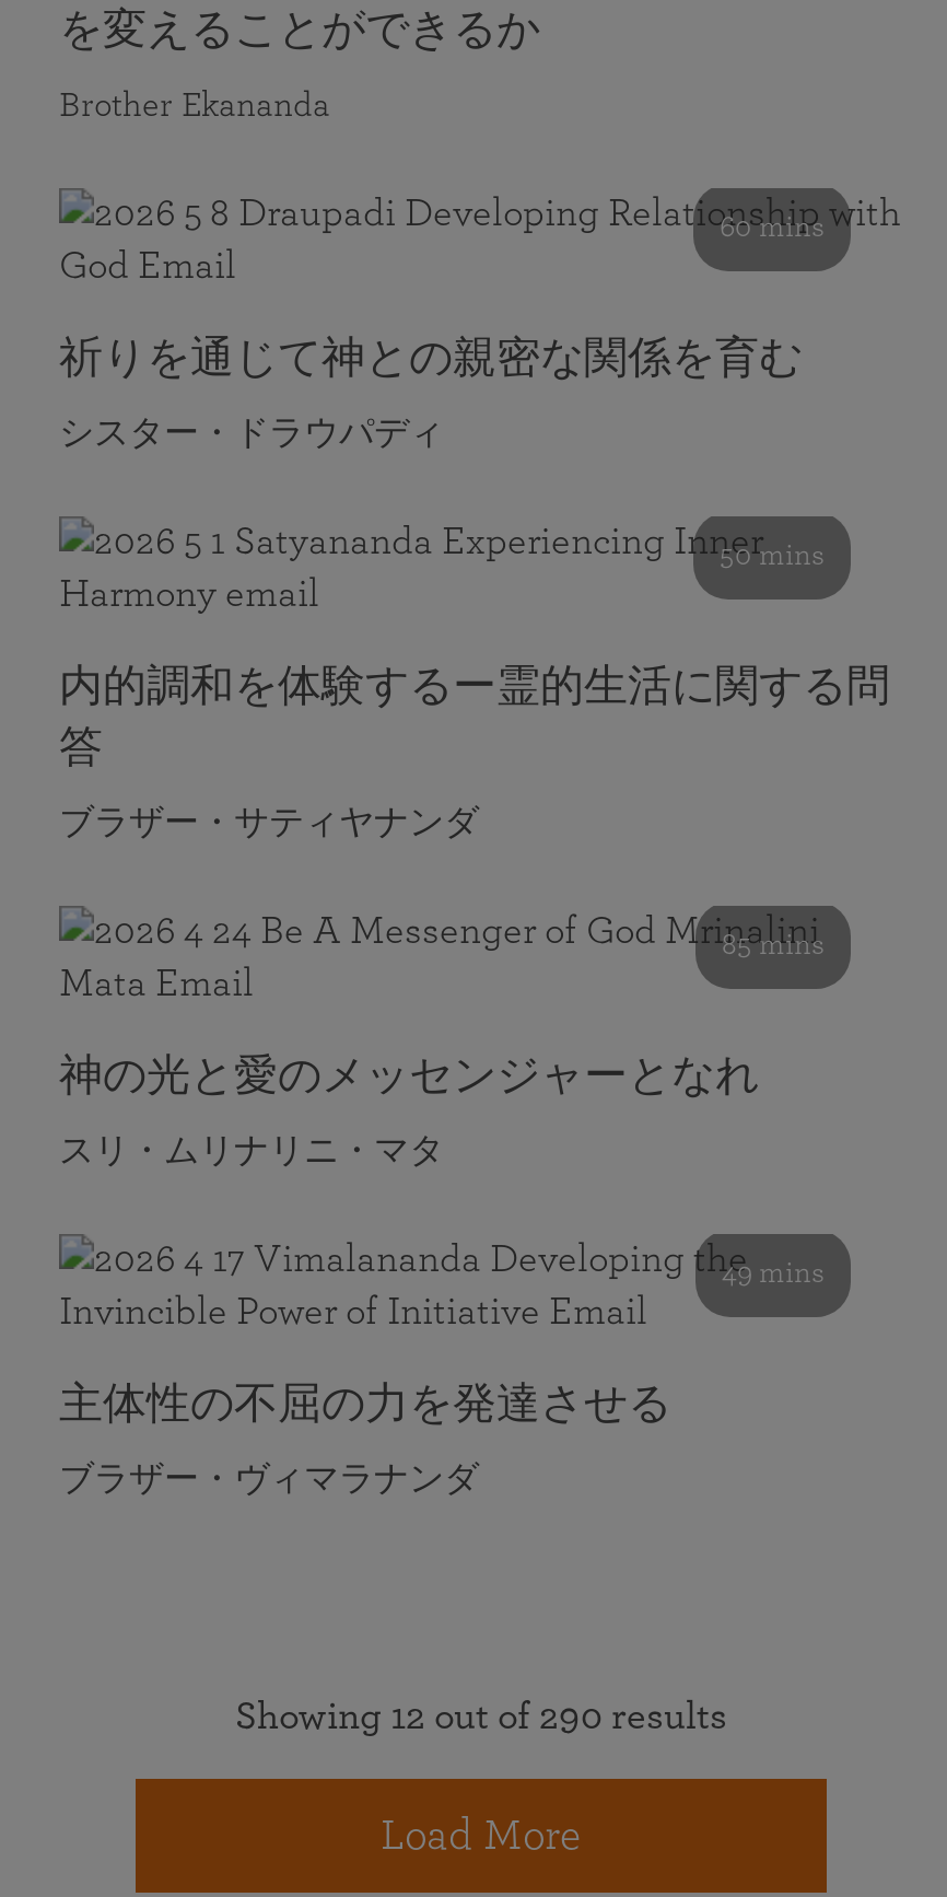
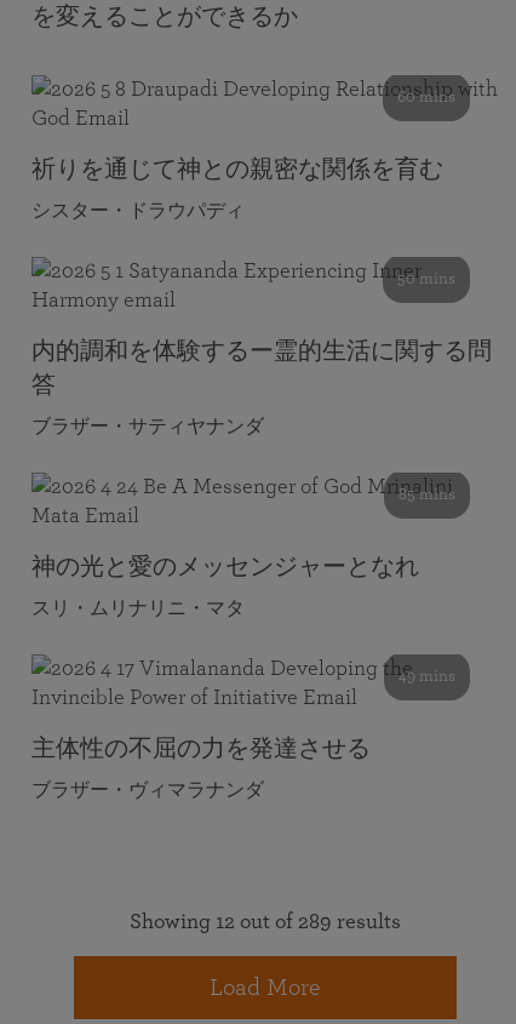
[59,88,330,123] Brother Ekananda -> none
[235,1698,727,1737] Showing 12 out of 290 results -> [130,911,401,933] Showing 12 out of 289 results

